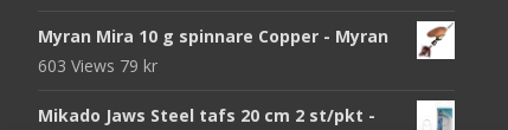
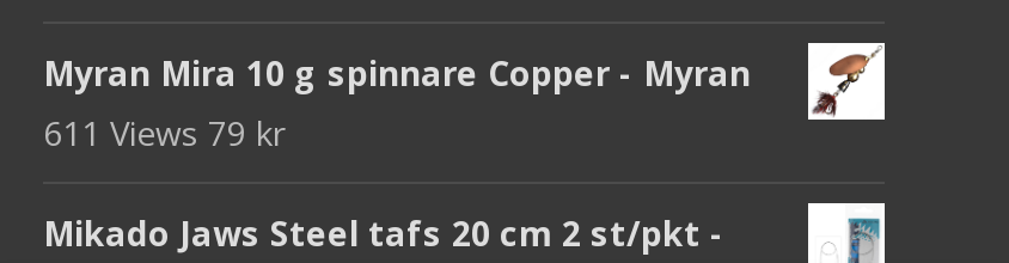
[38,54,157,77] 603 Views 79 kr -> [43,110,285,155] 611 Views 79 kr

